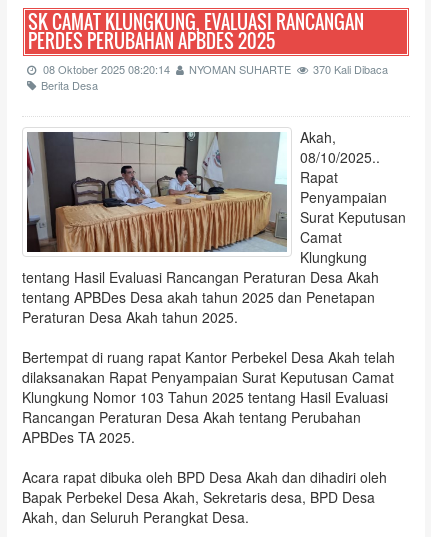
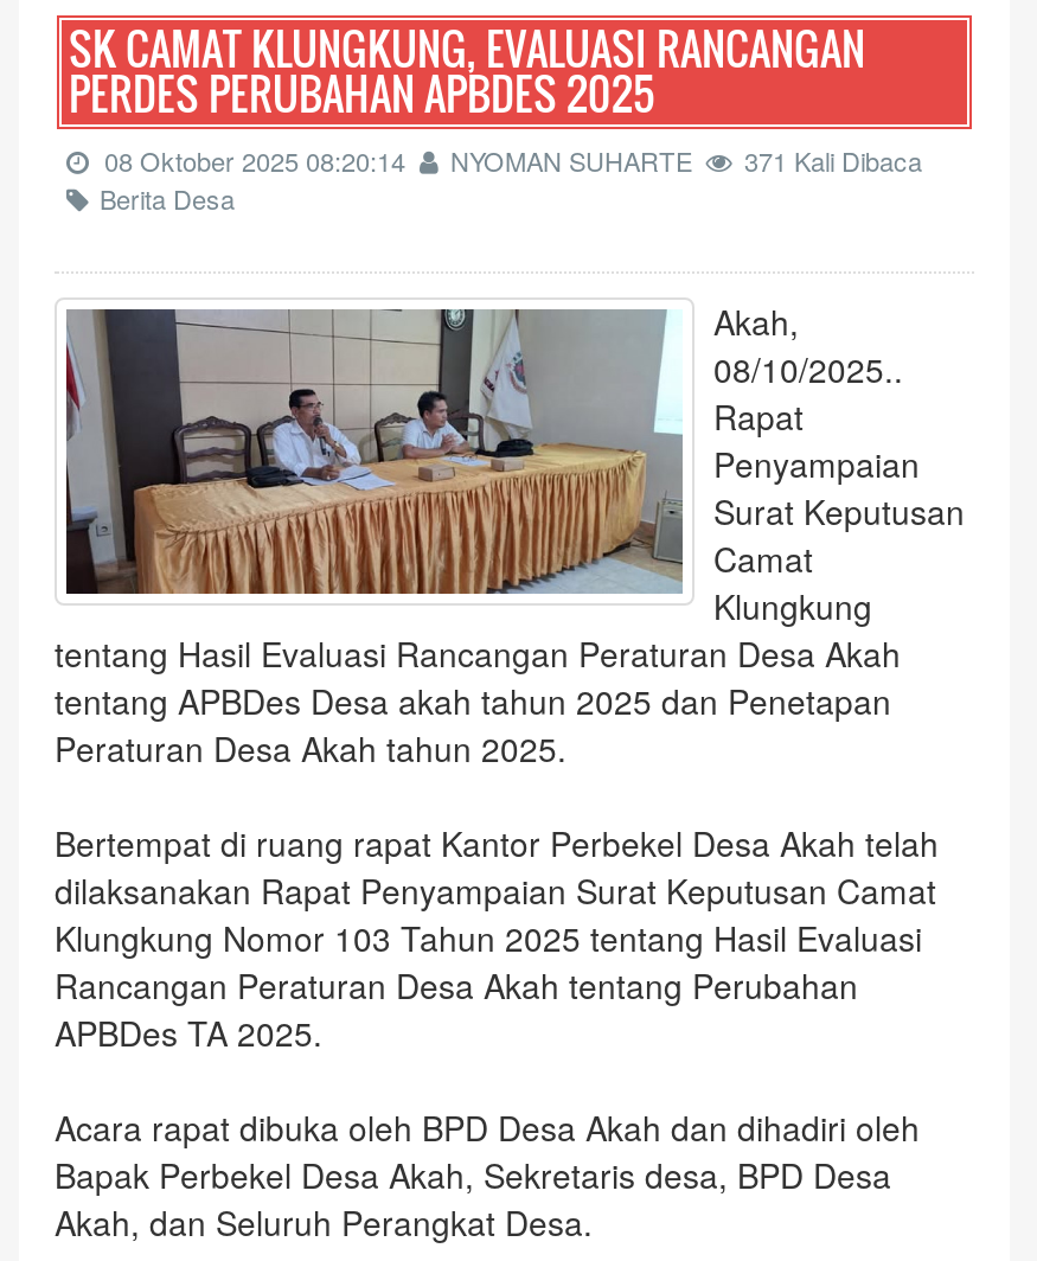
[43,61,391,77] 08 Oktober 2025 08:20:14 NYOMAN SUHARTE 370 Kali Dibaca -> [104,141,929,179] 08 Oktober 2025 08:20:14 NYOMAN SUHARTE 371 Kali Dibaca

